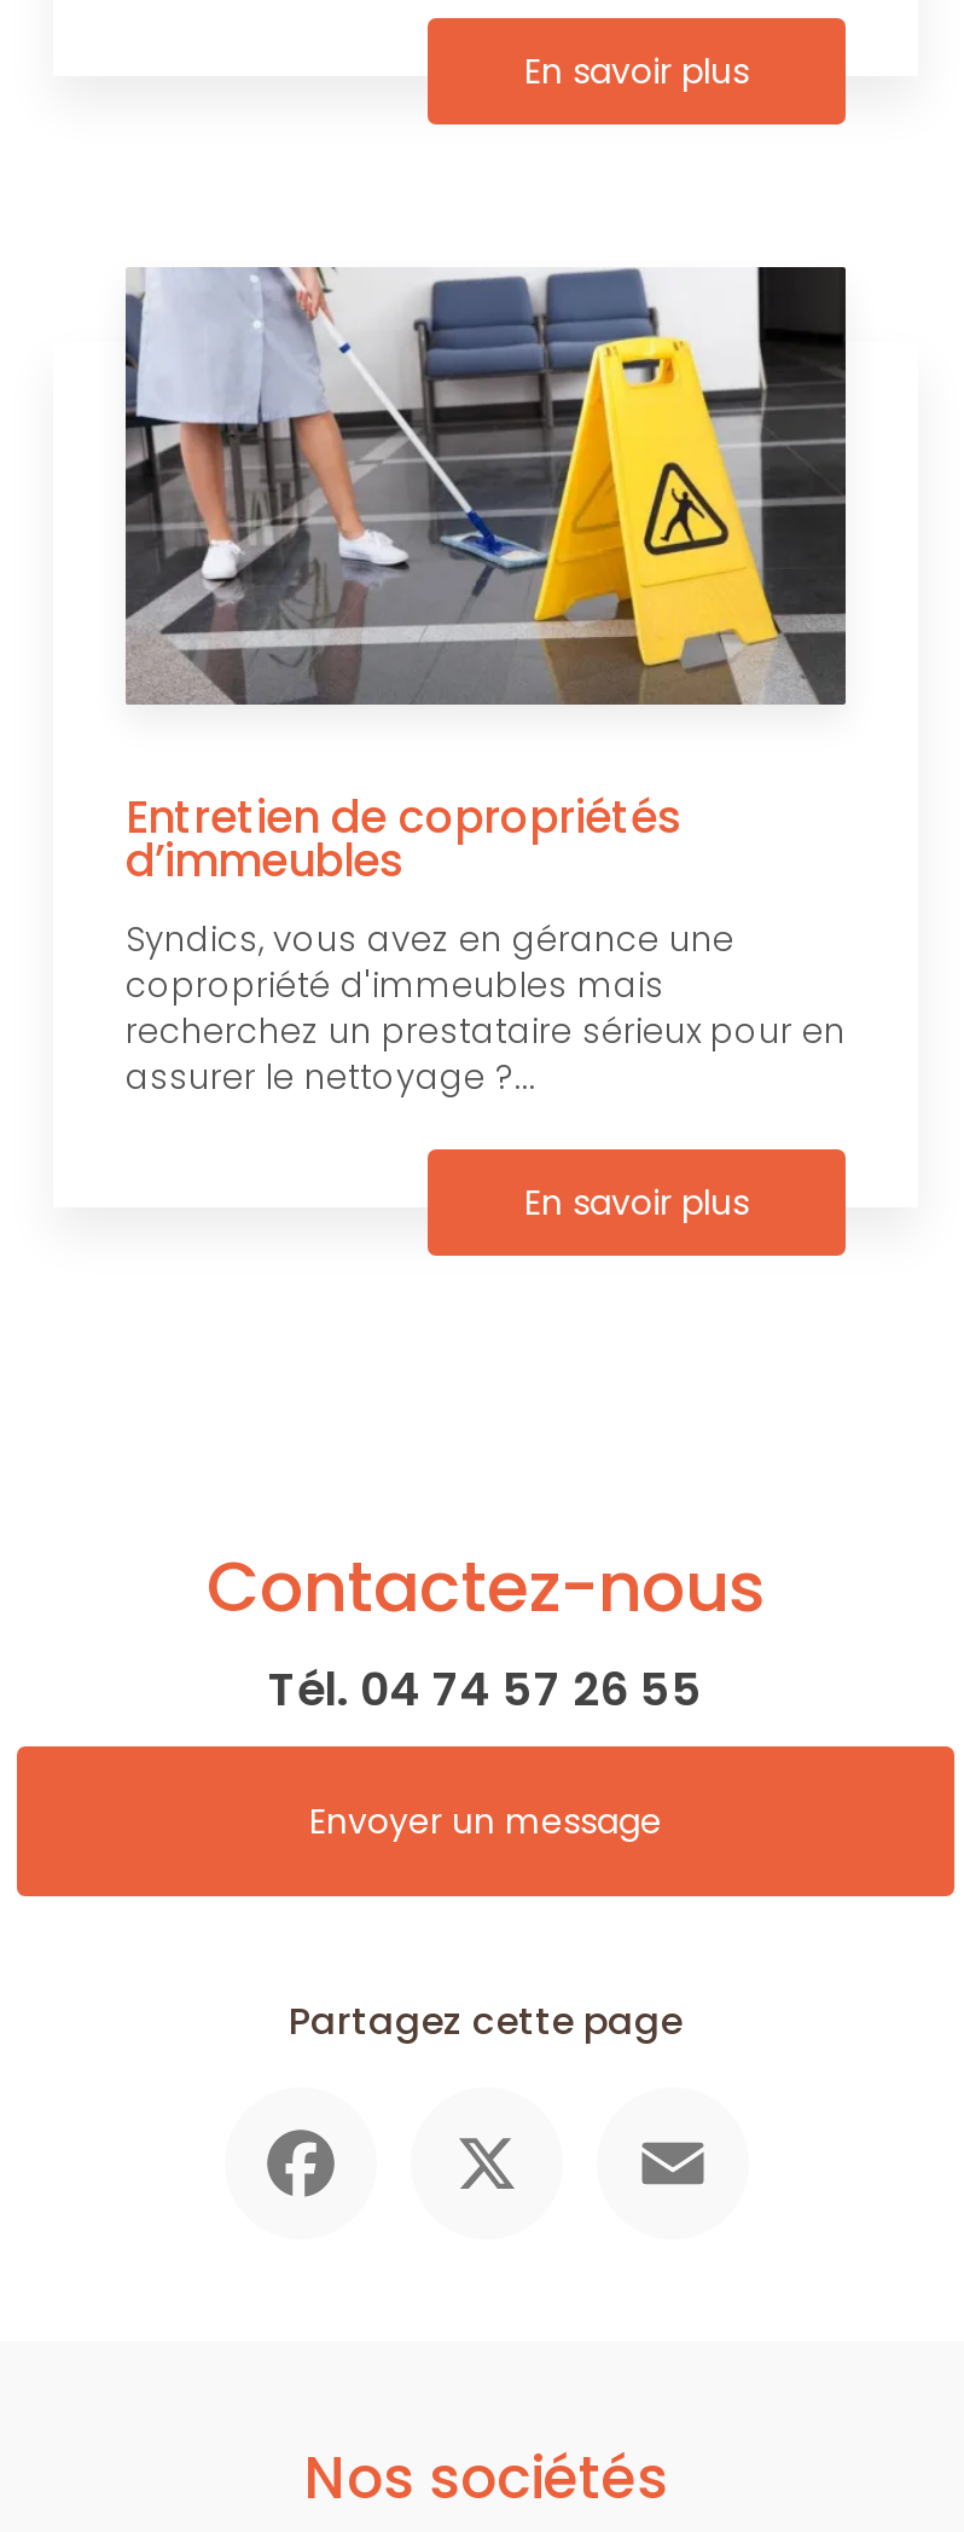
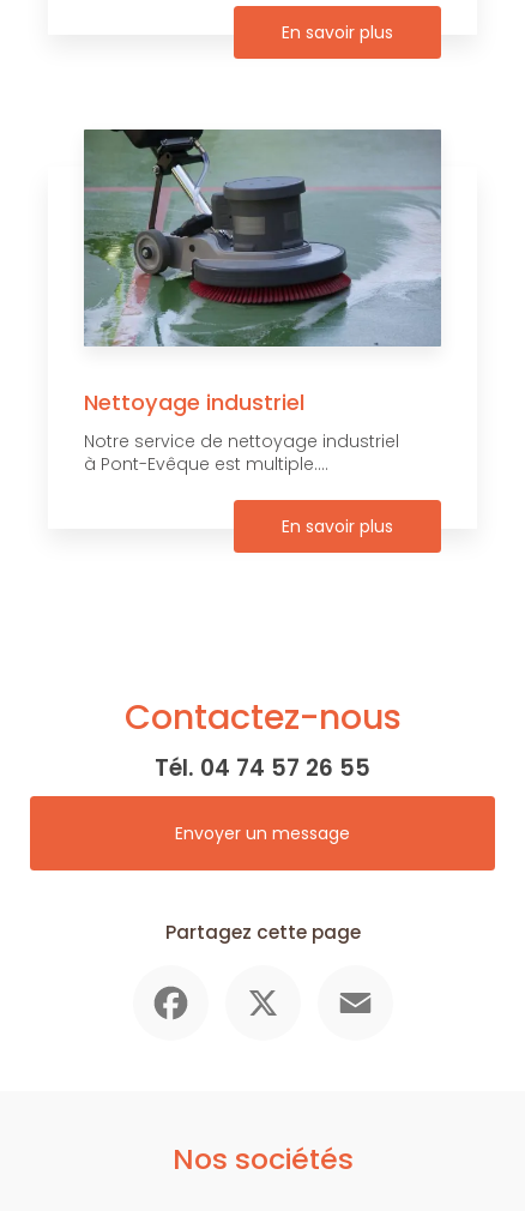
[123,265,848,1102] [image] | Entretien de copropriétés | d’immeubles | Syndics, vous avez en gérance une | copropriété d'immeubles mais | recherchez un prestataire sérieux pour en | assurer le nettoyage ?... -> [84,128,441,477] [image] | Nettoyage industriel | Notre service de nettoyage industriel | à Pont-Evêque est multiple....

